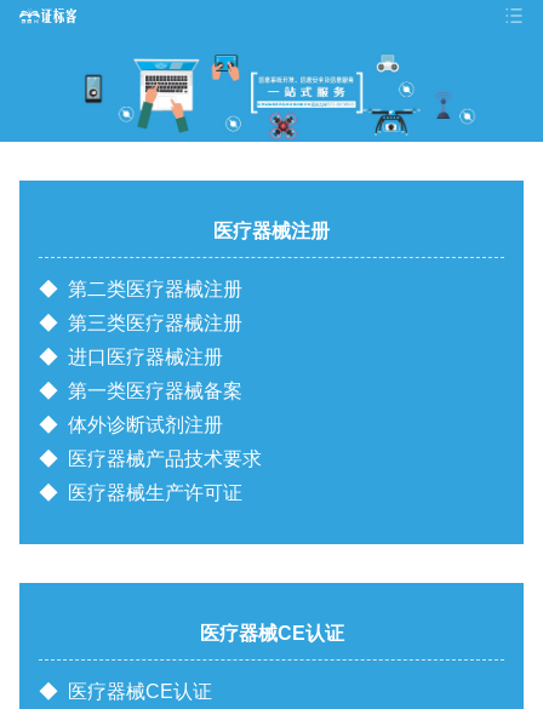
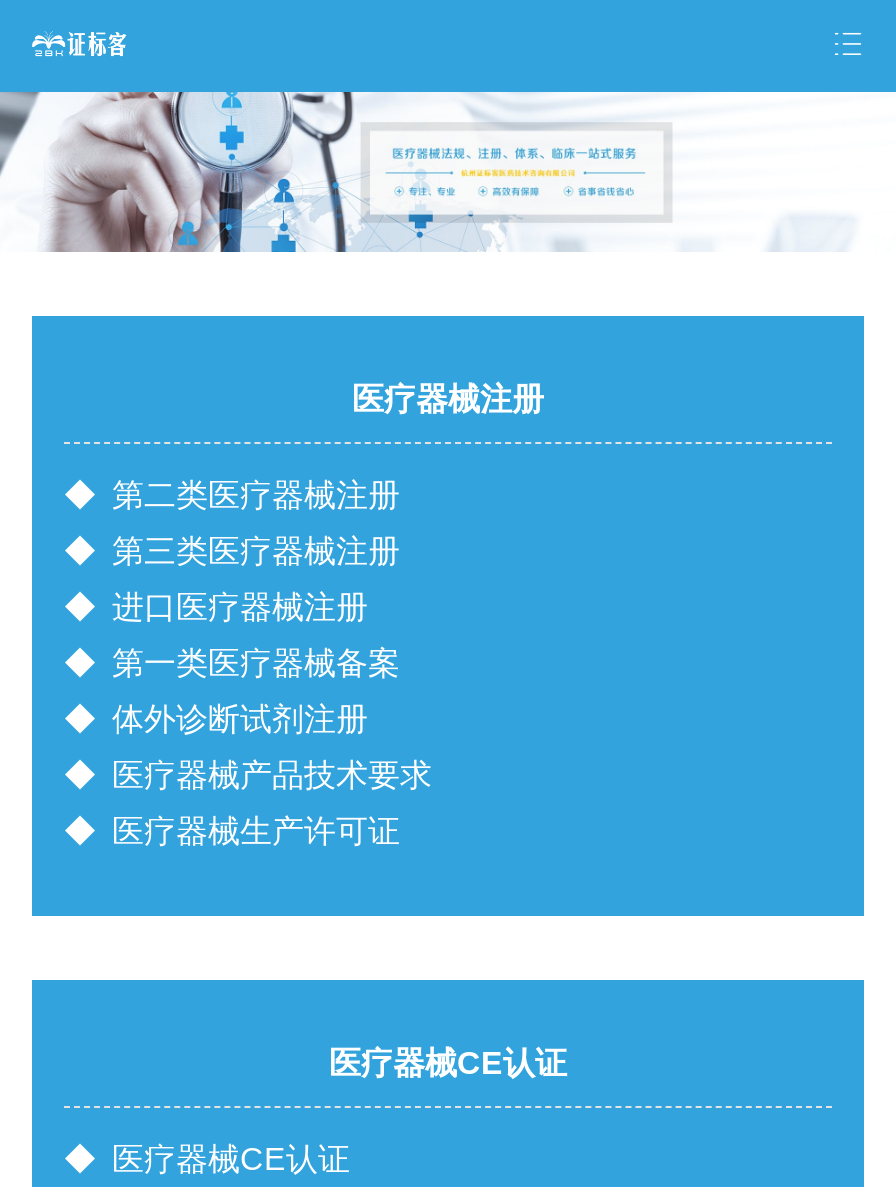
[4,45,539,143] [image] -> [6,90,890,254] [image]

